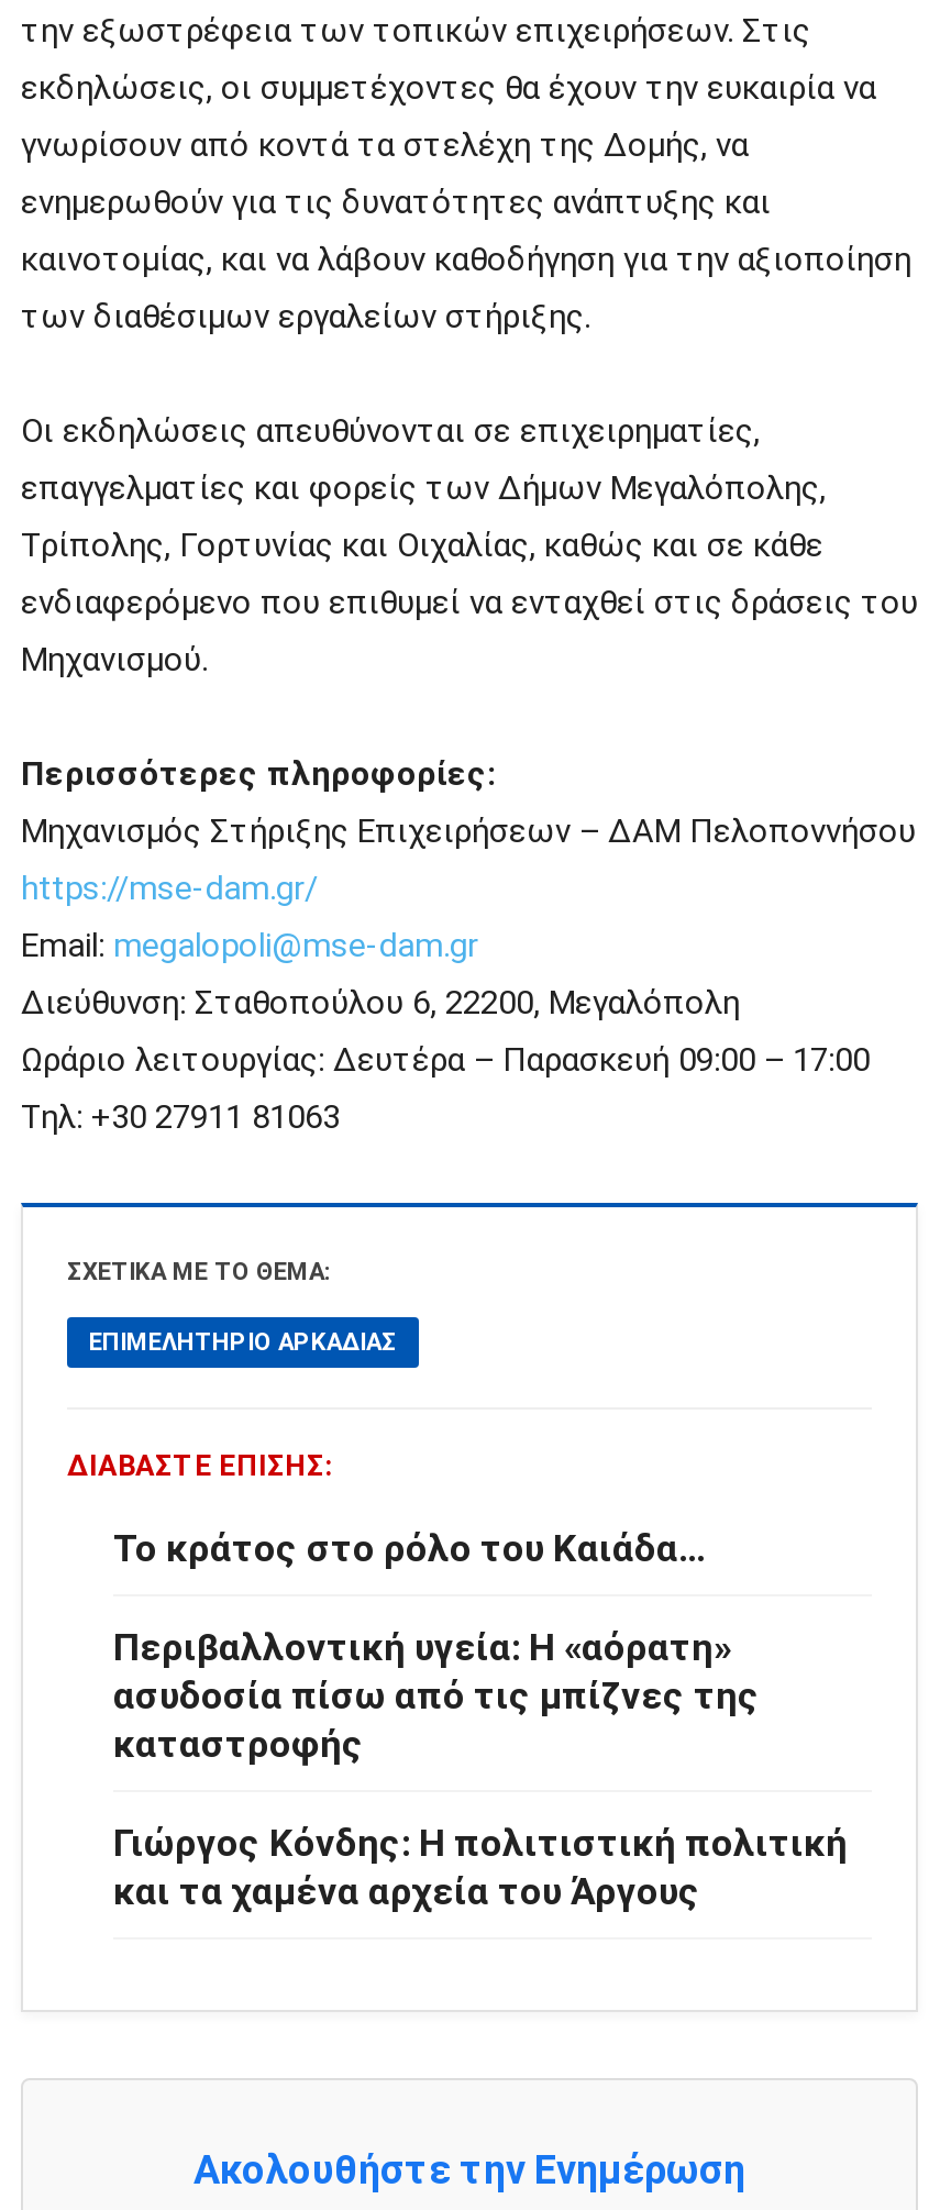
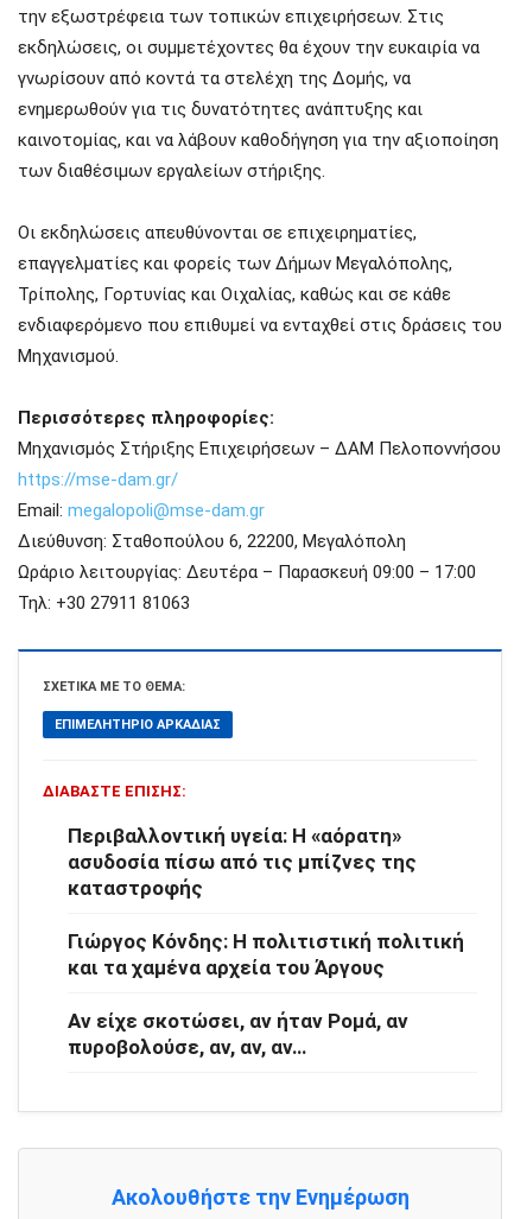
[113,1527,705,1571] Το κράτος στο ρόλο του Καιάδα… -> none
moved [113,1626,848,1914] -> [68,824,464,980]: Περιβαλλοντική υγεία: Η «αόρατη» | ασυδοσία πίσω από τις μπίζνες της | καταστροφής | Γιώργος Κόνδης: Η πολιτιστική πολιτική | και τα χαμένα αρχεία του Άργους
none -> [68,1009,408,1059] Αν είχε σκοτώσει, αν ήταν Ρομά, αν | πυροβολούσε, αν, αν, αν…

